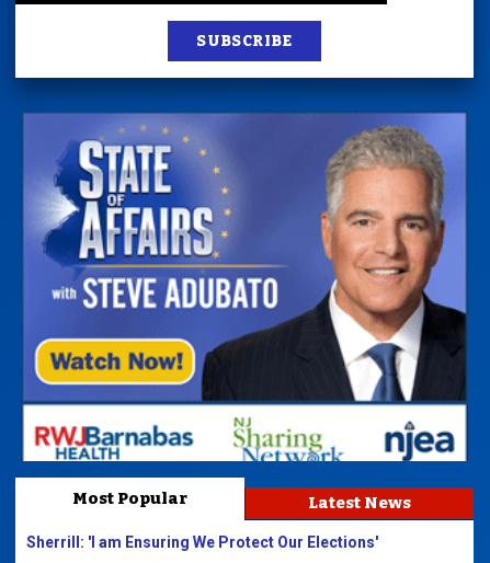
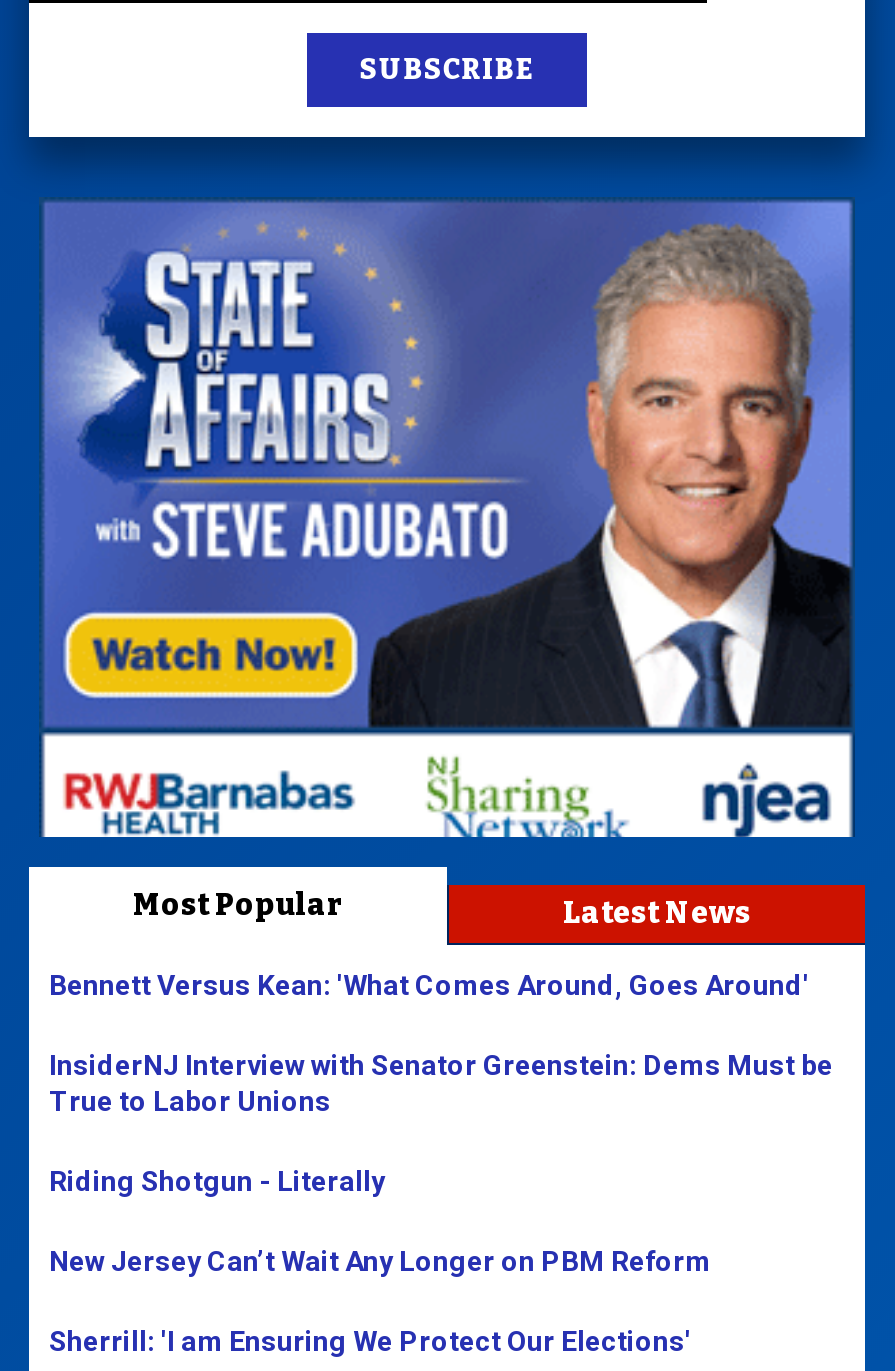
none -> [49,969,833,1277] Bennett Versus Kean: 'What Comes Around, Goes Around' | InsiderNJ Interview with Senator Greenstein: Dems Must be | True to Labor Unions | Riding Shotgun - Literally | New Jersey Can’t Wait Any Longer on PBM Reform

